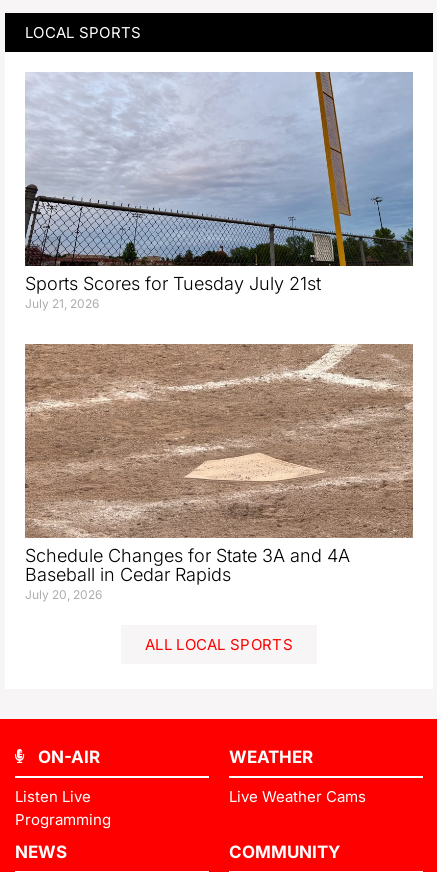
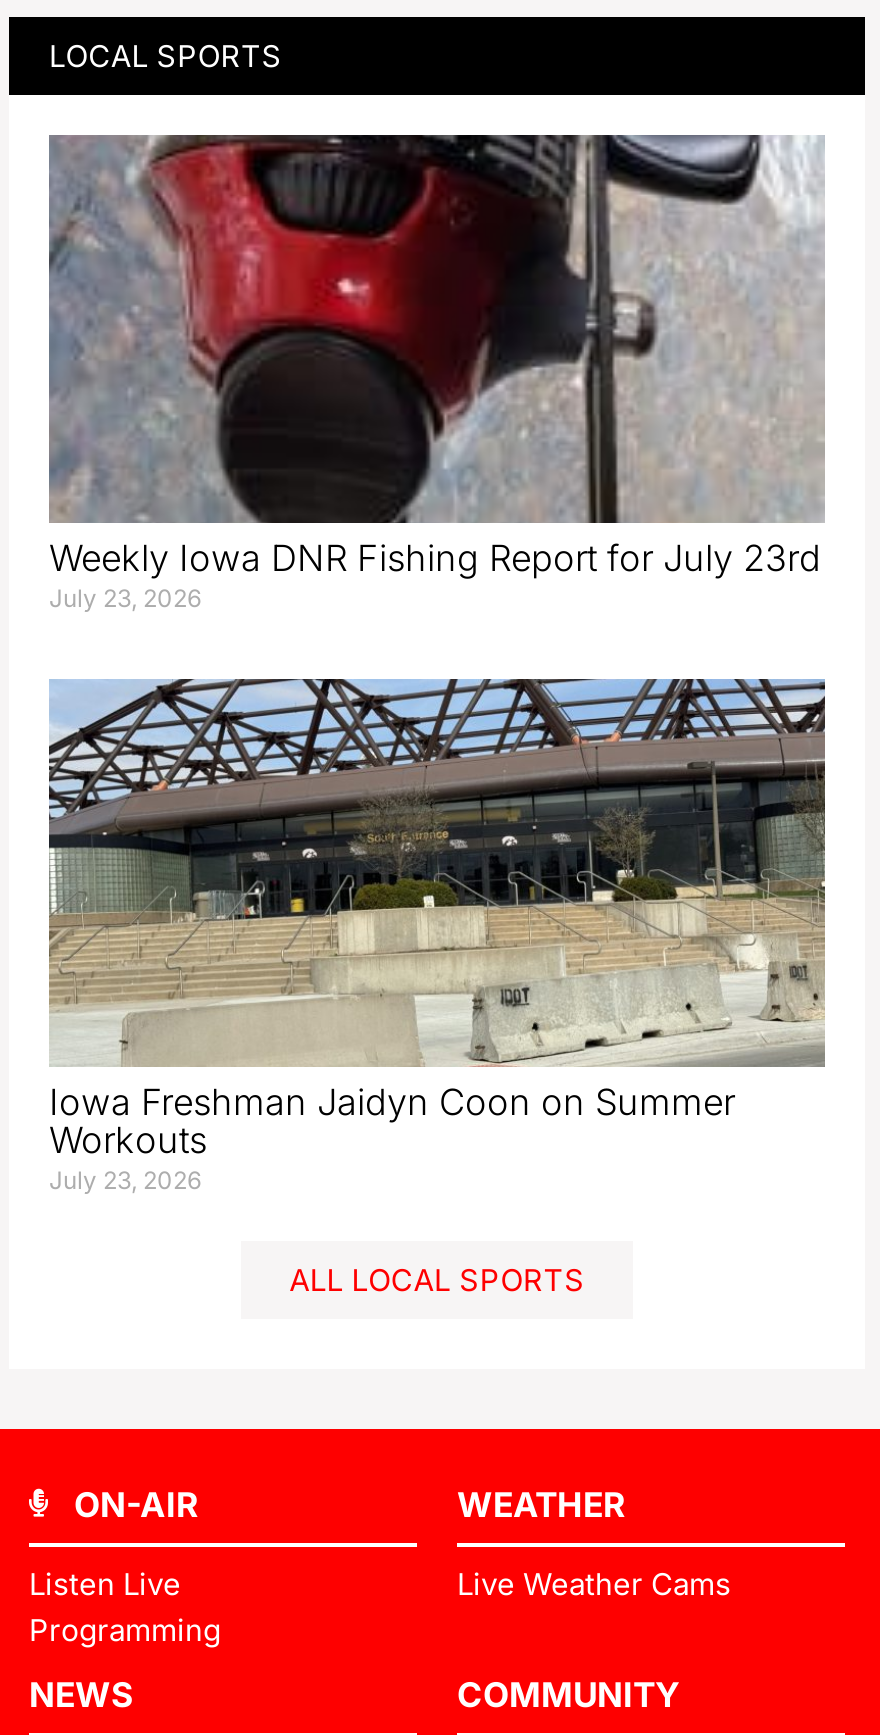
[25,71,413,311] [image] | Sports Scores for Tuesday July 21st | July 21, 2026 -> [49,133,825,613] [image] | Weekly Iowa DNR Fishing Report for July 23rd | July 23, 2026
[24,343,414,602] [image] | Schedule Changes for State 3A and 4A | Baseball in Cedar Rapids | July 20, 2026 -> [47,677,827,1195] [image] | Iowa Freshman Jaidyn Coon on Summer | Workouts | July 23, 2026

